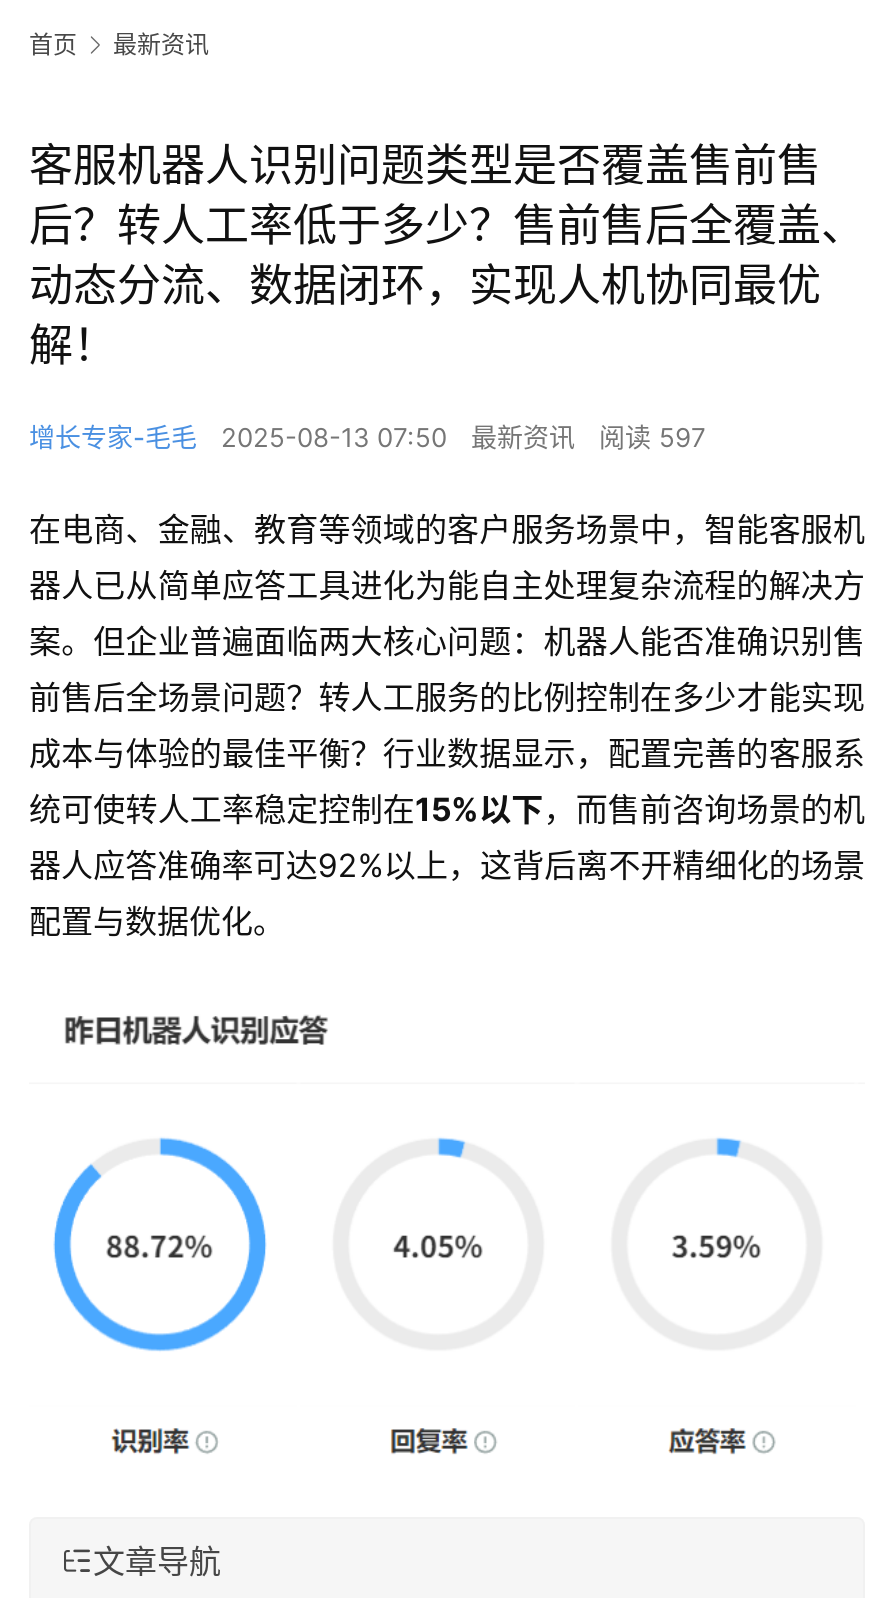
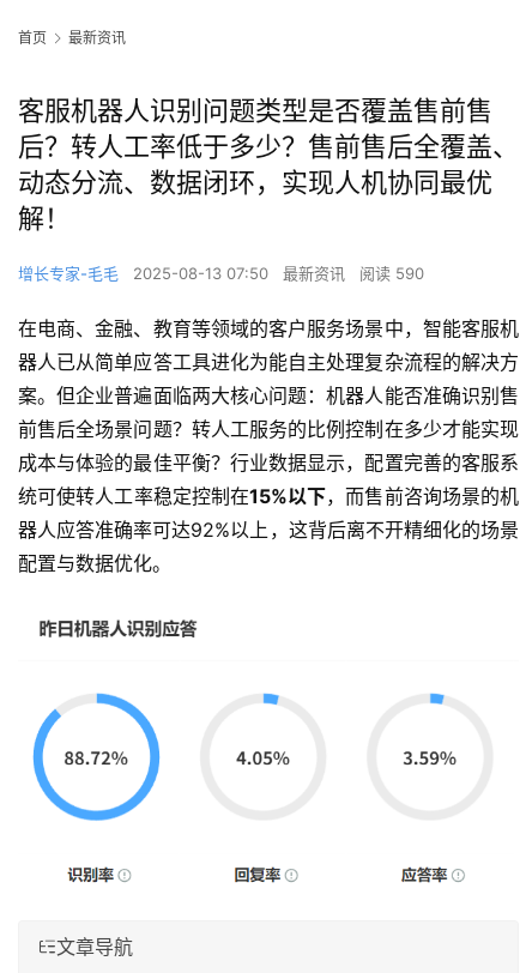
[29,421,705,453] 增长专家-毛毛 2025-08-13 07:50 最新资讯 阅读 597 -> [18,264,424,283] 增长专家-毛毛 2025-08-13 07:50 最新资讯 阅读 590

